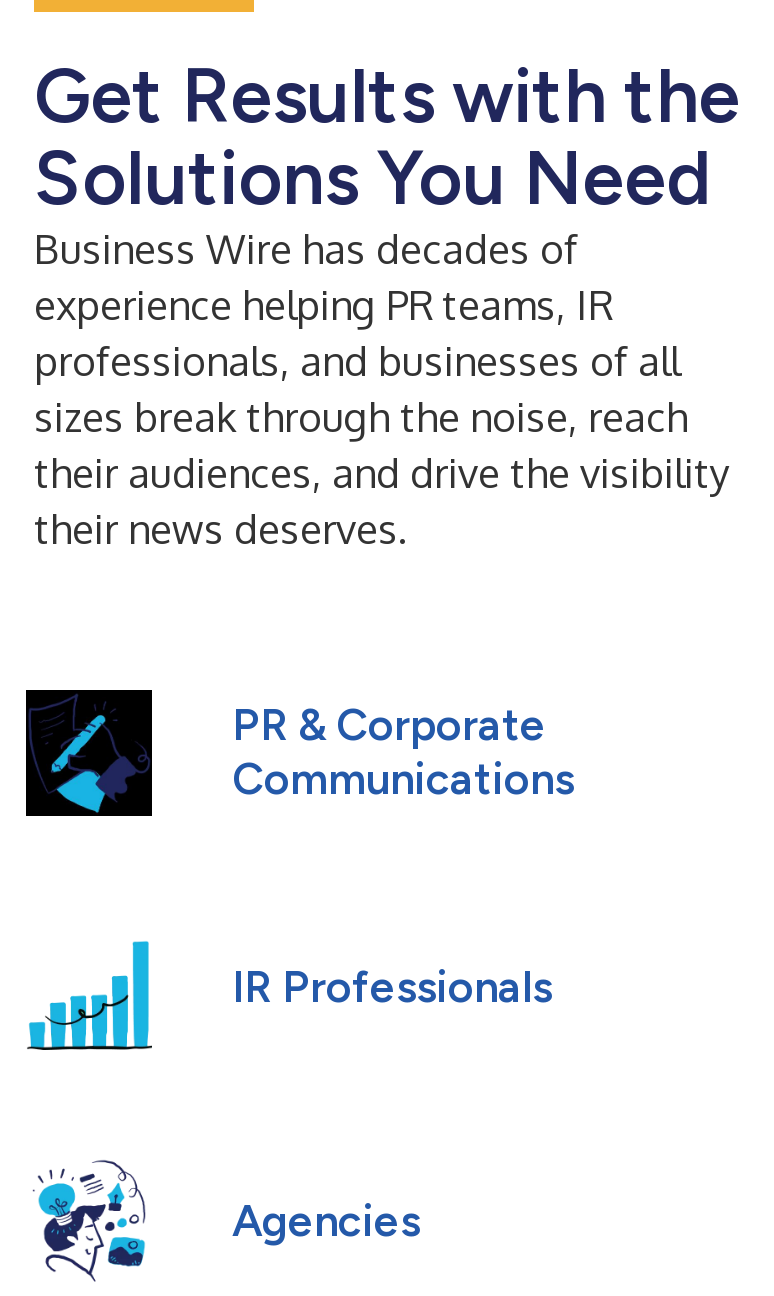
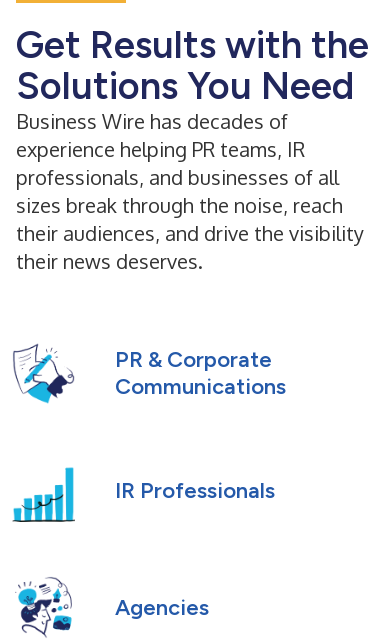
[24,688,154,818] [image] -> [12,342,75,405] [image]

